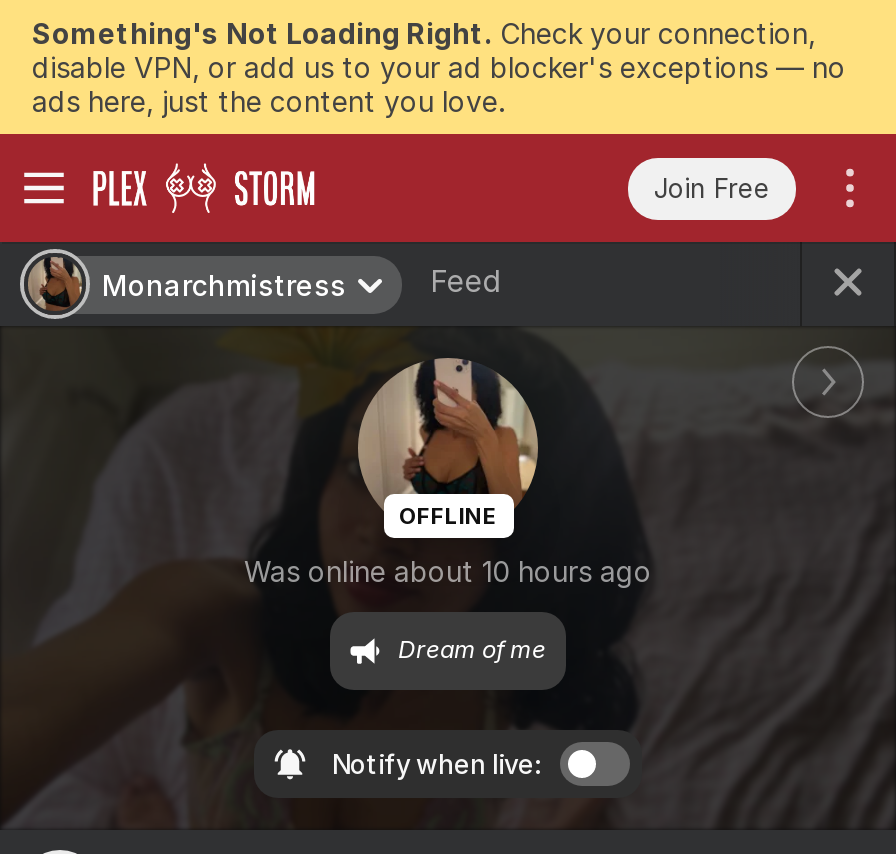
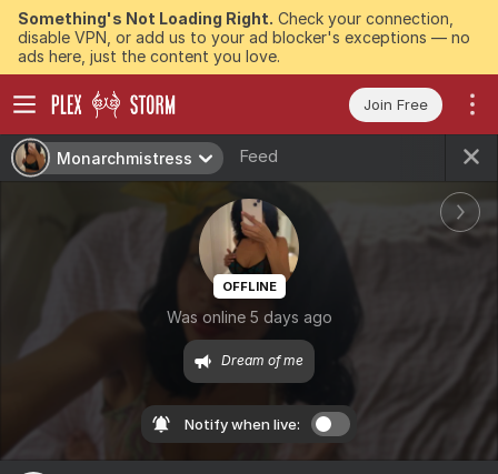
[244,555,652,589] Was online about 10 hours ago -> [166,308,332,327] Was online 5 days ago

